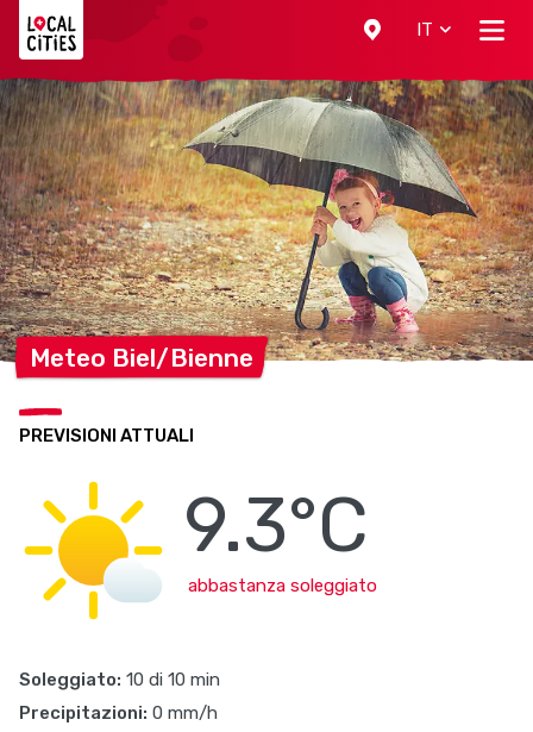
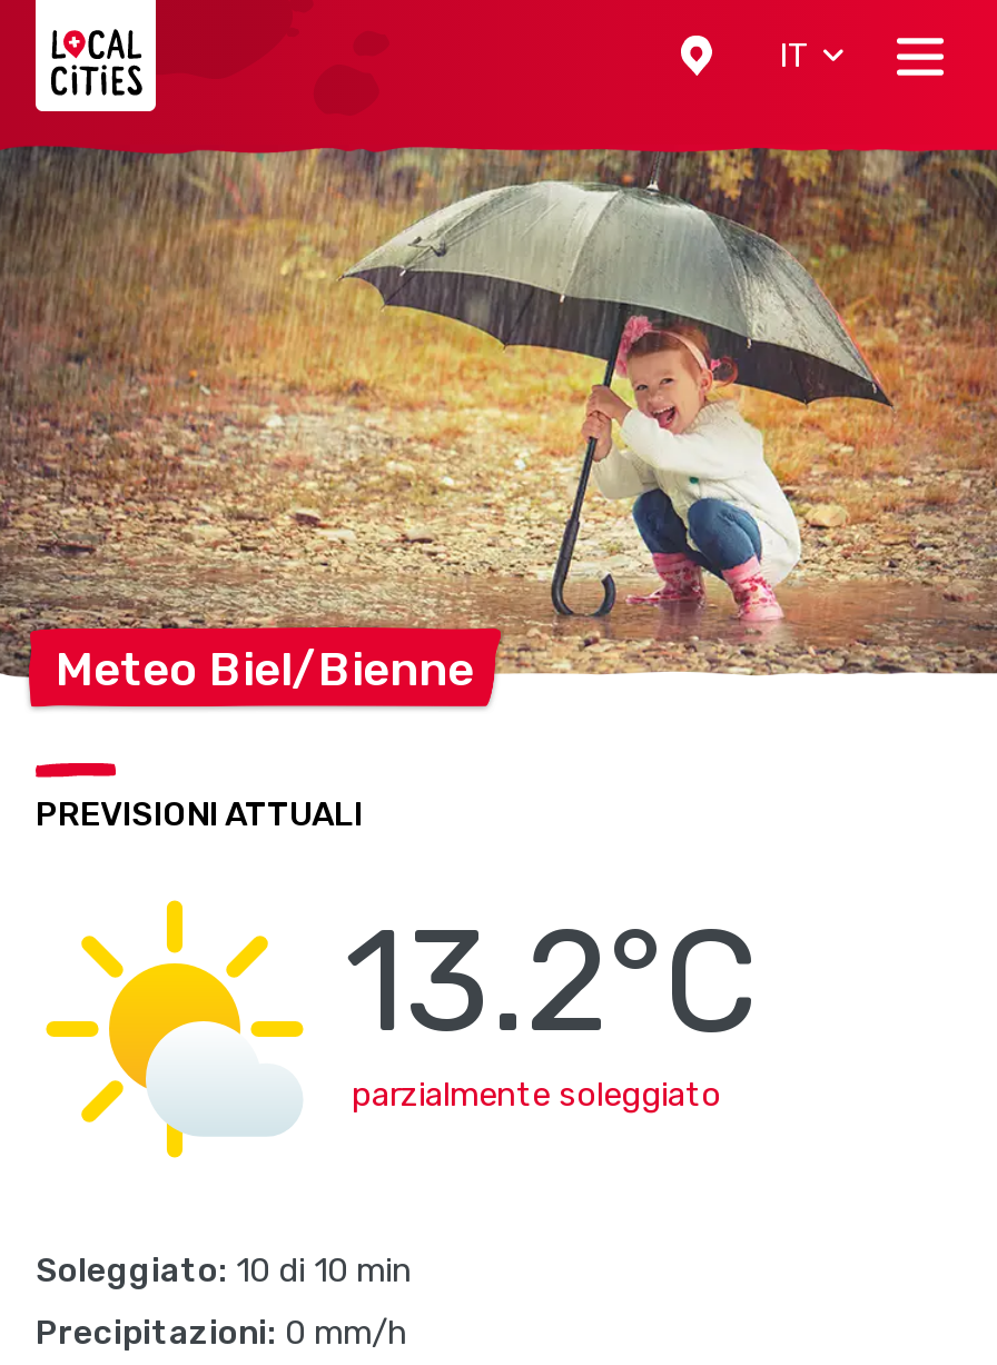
[77,480,377,606] [image] | 9.3°C | abbastanza soleggiato -> [142,897,759,1135] [image] | 13.2°C | parzialmente soleggiato

